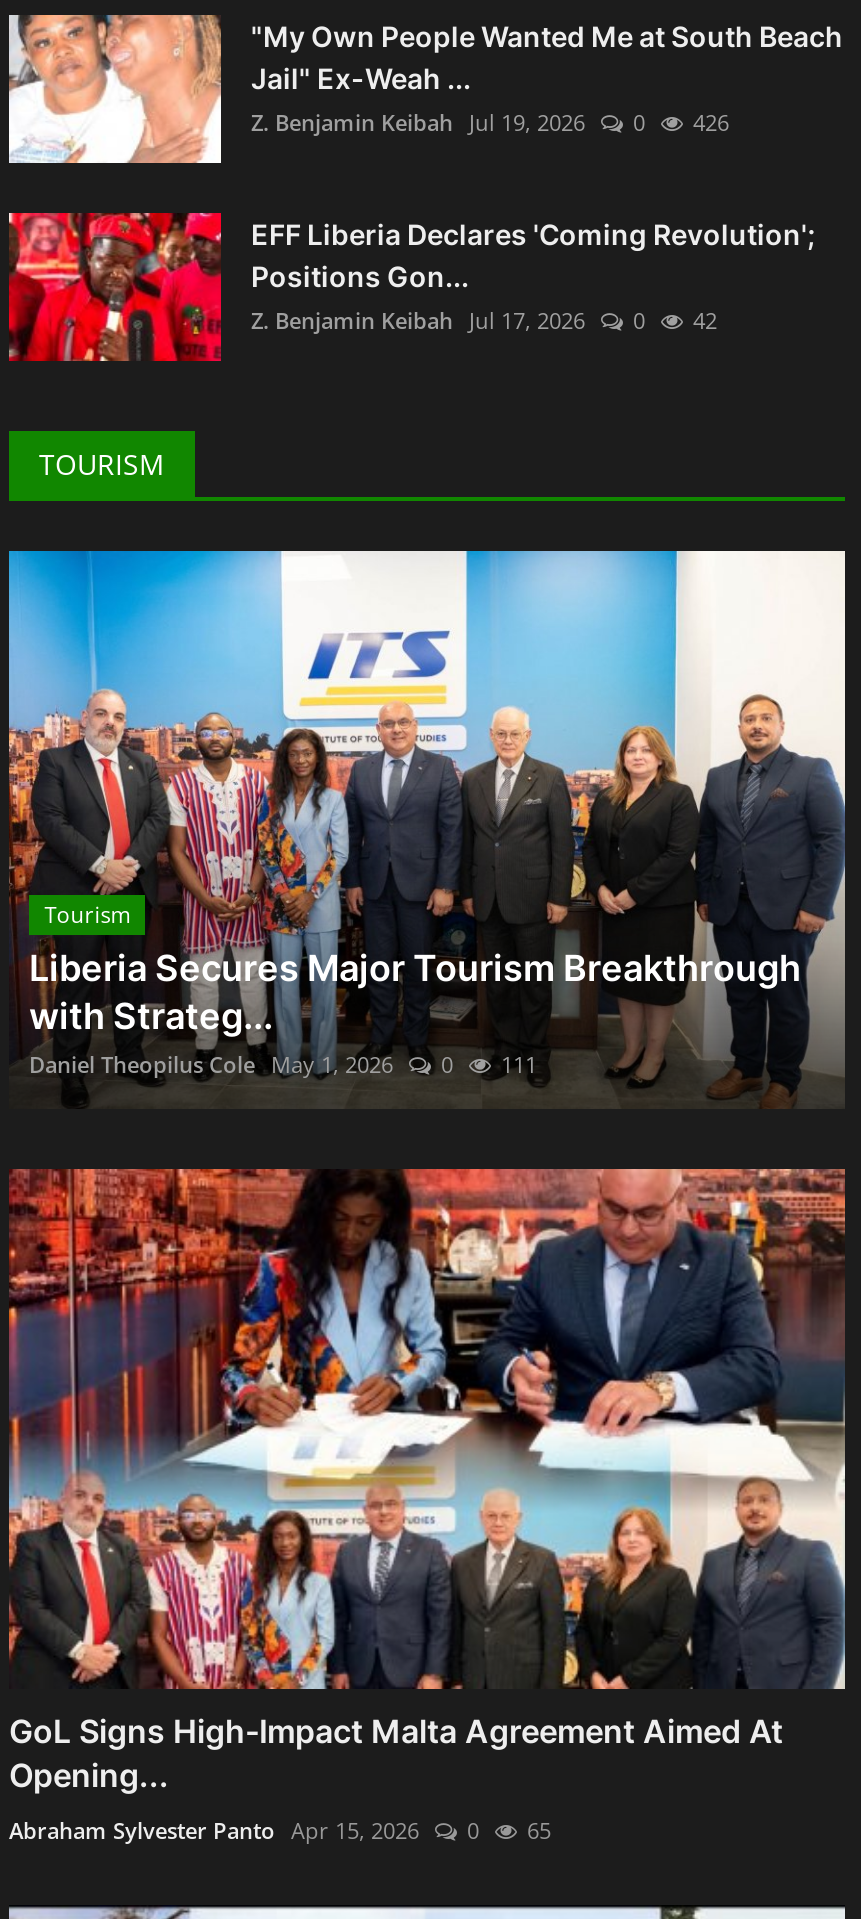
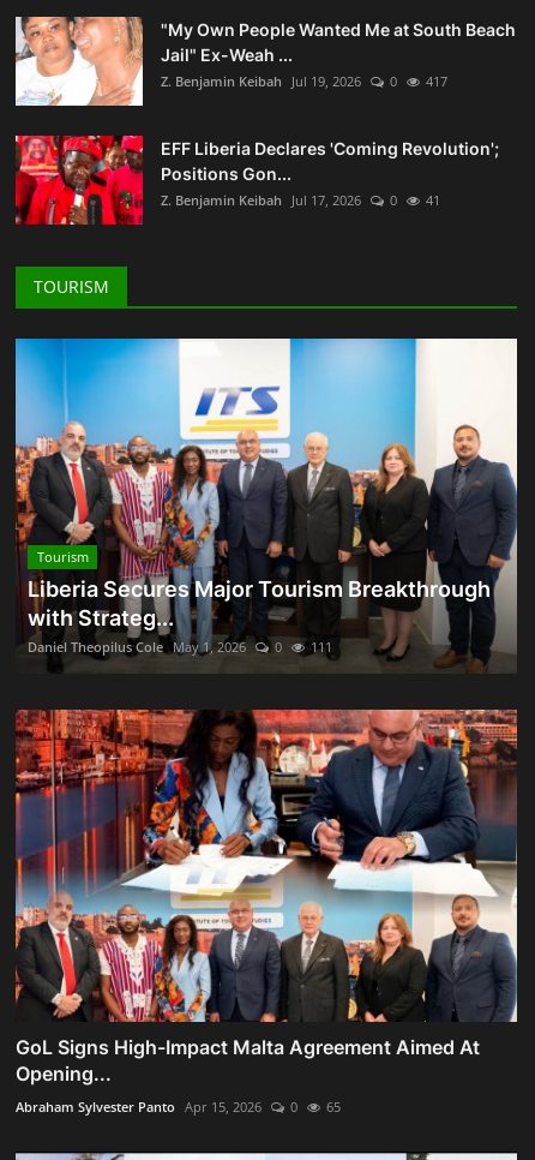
[251,107,729,137] Z. Benjamin Keibah Jul 19, 2026 0 426 -> [161,72,447,90] Z. Benjamin Keibah Jul 19, 2026 0 417
[251,305,717,335] Z. Benjamin Keibah Jul 17, 2026 0 42 -> [161,191,440,209] Z. Benjamin Keibah Jul 17, 2026 0 41

